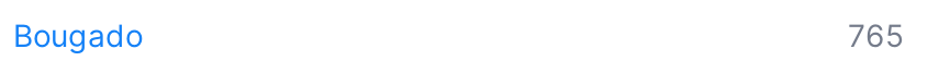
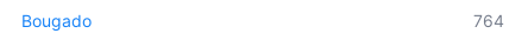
[848,15,905,53] 765 -> [473,10,504,30] 764

